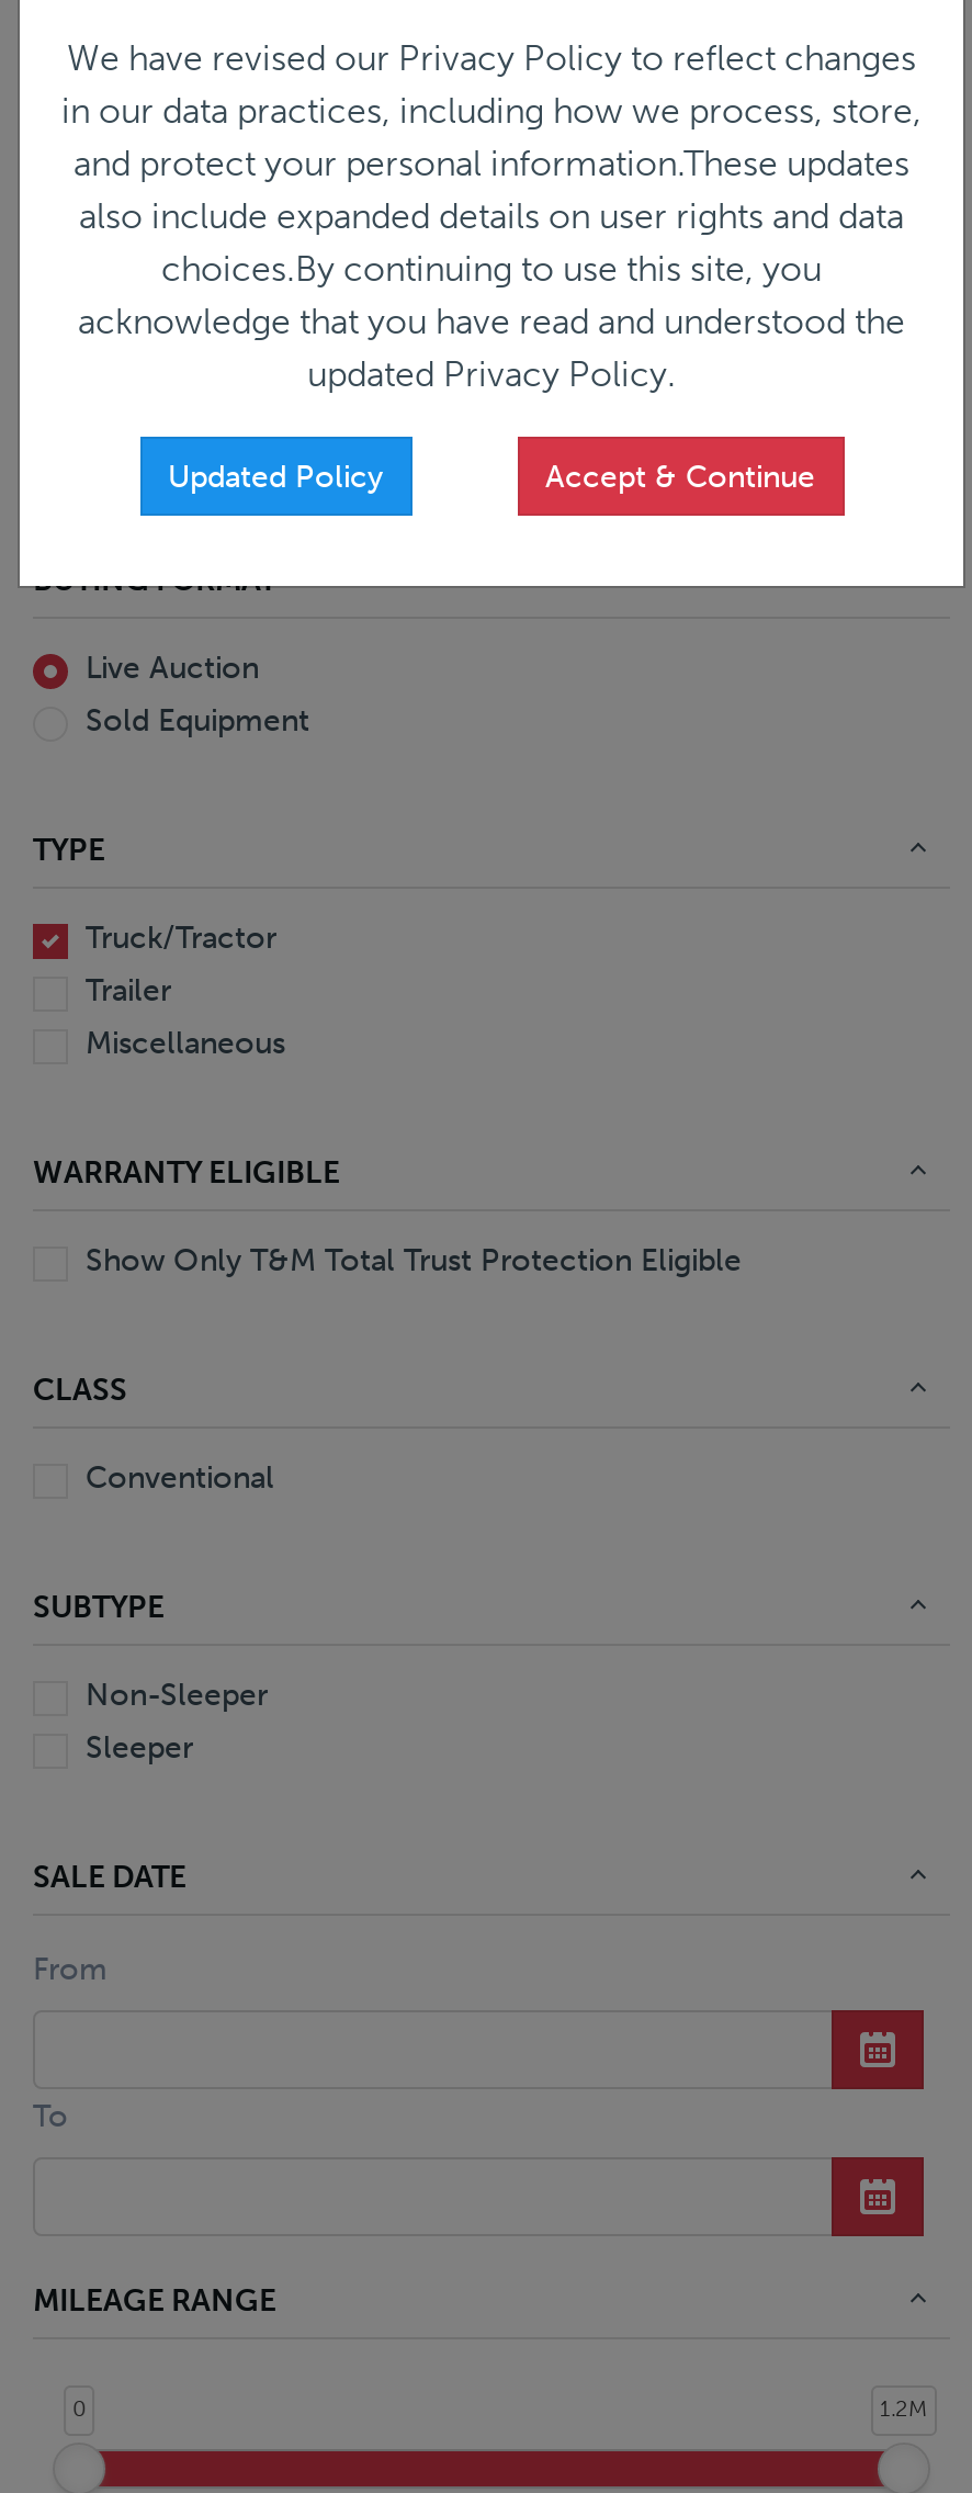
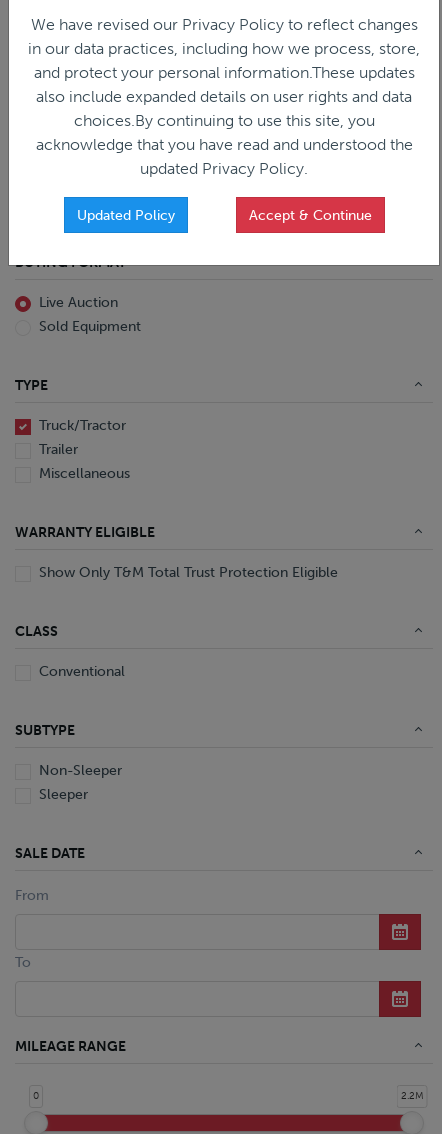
[880,2396,928,2422] 1.2M -> [400,1090,423,1102] 2.2M

